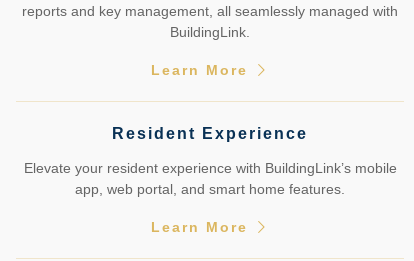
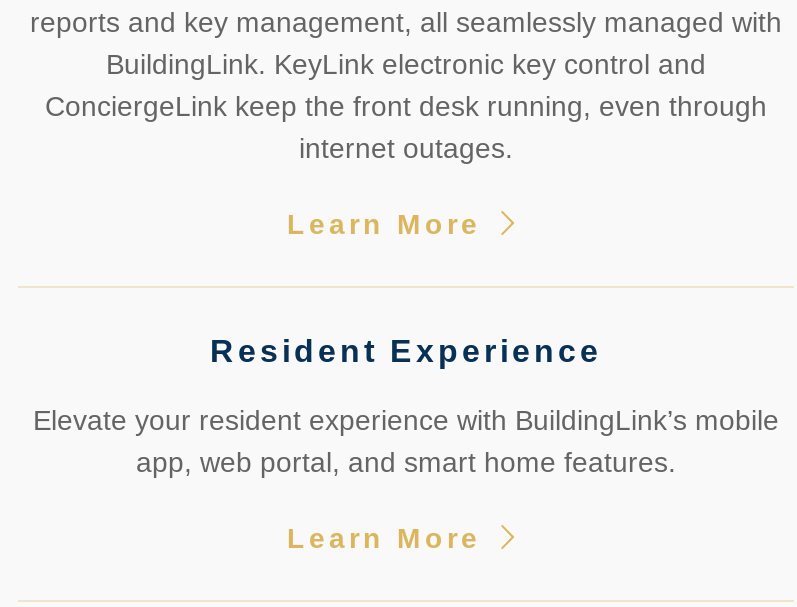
[170,24,250,40] BuildingLink. -> [45,49,767,165] BuildingLink. KeyLink electronic key control and | ConciergeLink keep the front desk running, even through | internet outages.

